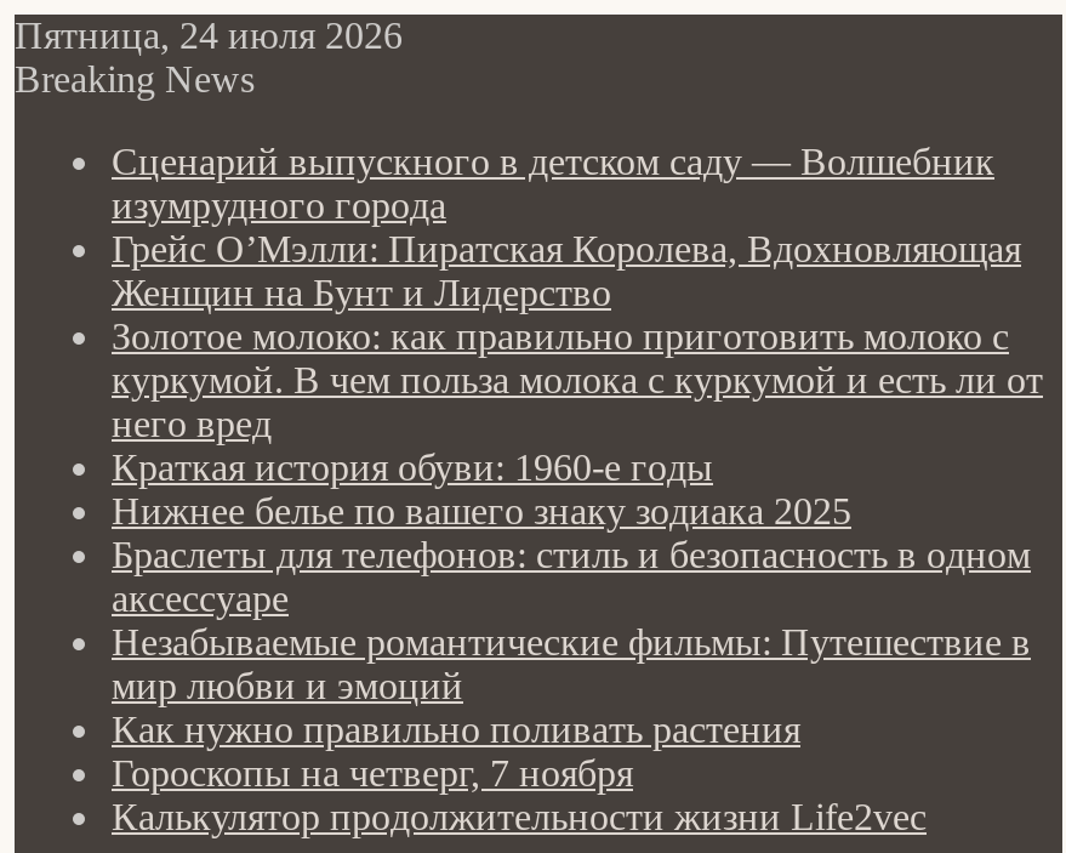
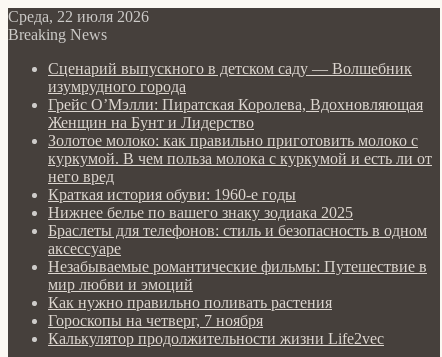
[15,15,403,56] Пятница, 24 июля 2026 -> [8,8,149,25] Среда, 22 июля 2026

